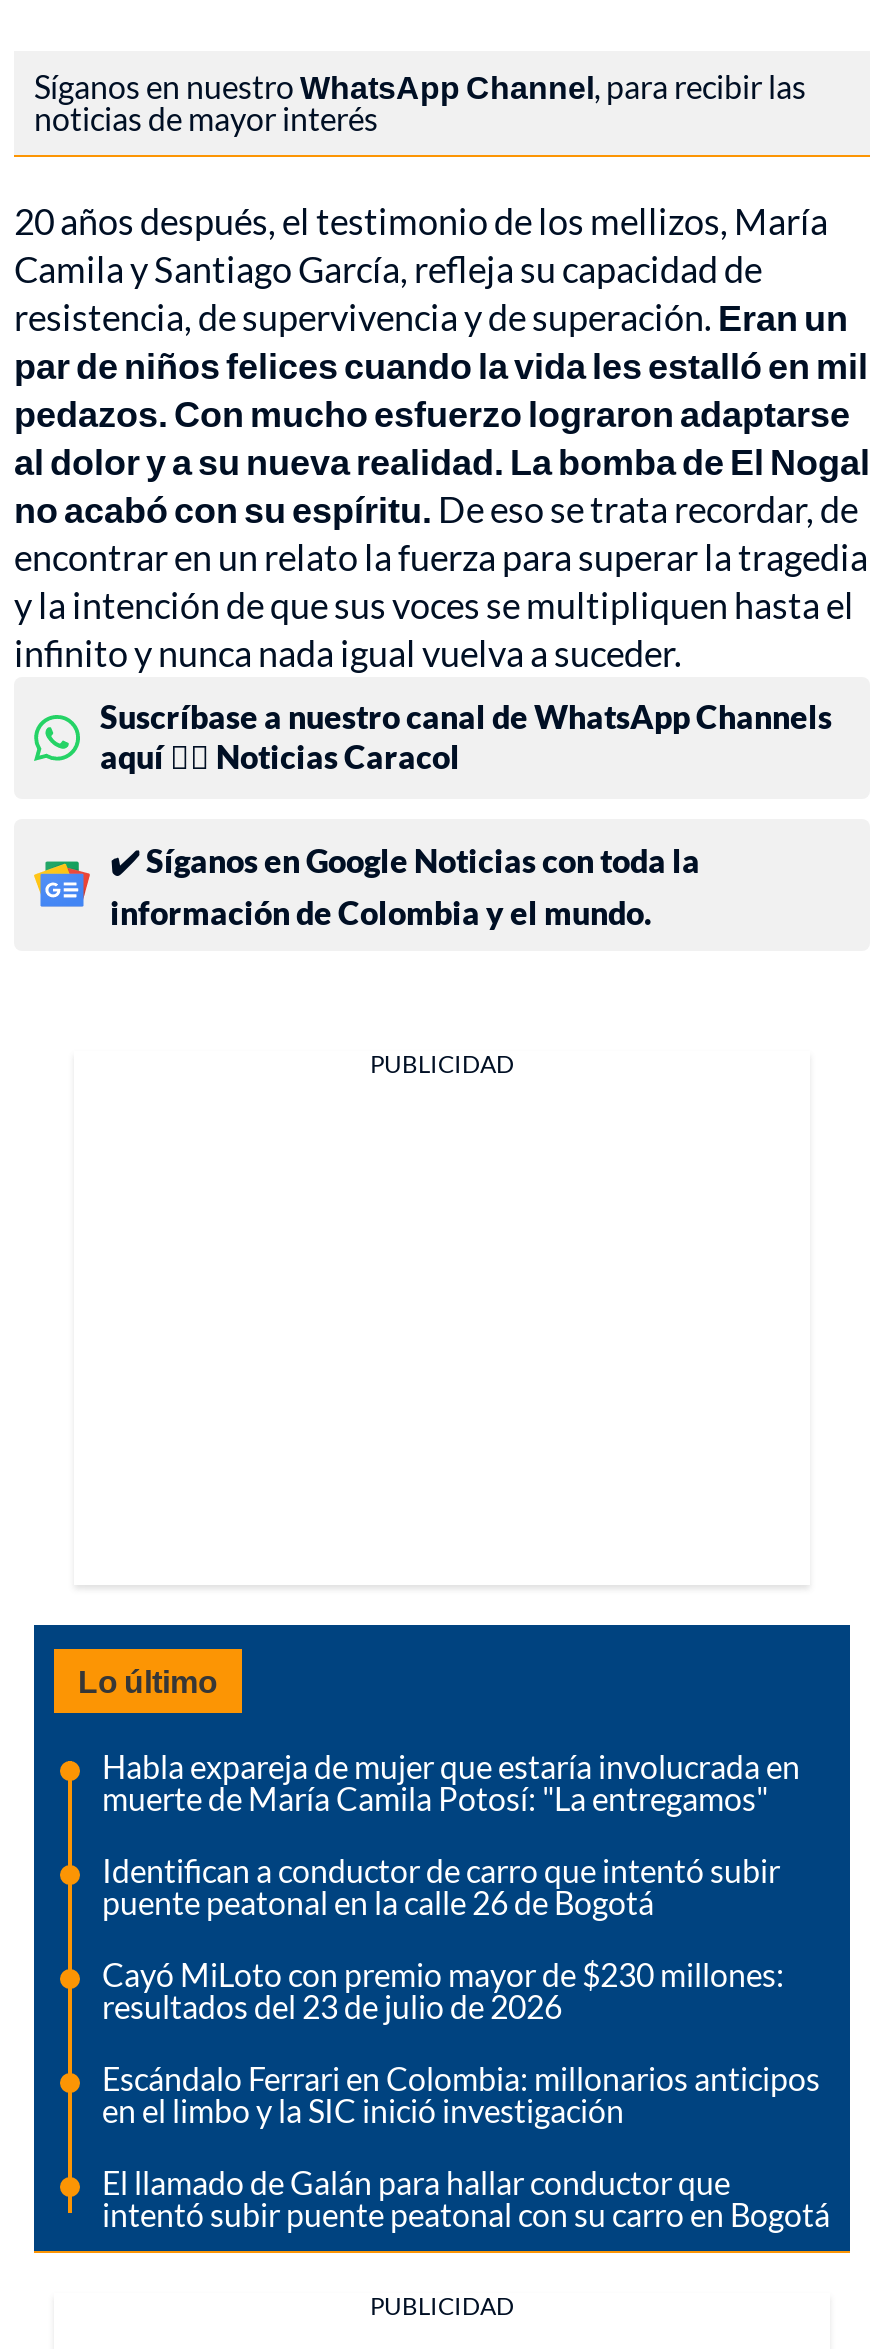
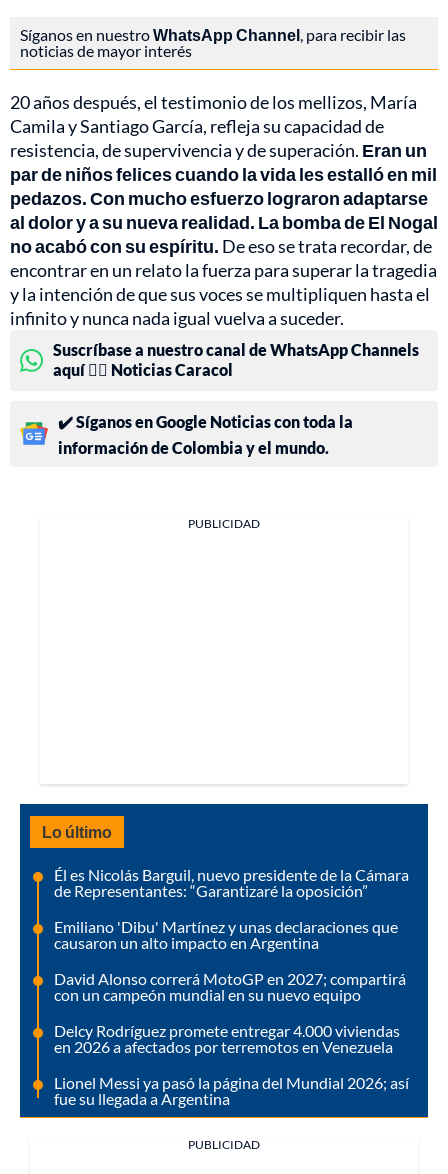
[102,1747,800,1817] Habla expareja de mujer que estaría involucrada en | muerte de María Camila Potosí: "La entregamos" -> [54,865,409,900] Él es Nicolás Barguil, nuevo presidente de la Cámara | de Representantes: “Garantizaré la oposición”
[102,1851,780,1921] Identifican a conductor de carro que intentó subir | puente peatonal en la calle 26 de Bogotá -> [54,917,398,952] Emiliano 'Dibu' Martínez y unas declaraciones que | causaron un alto impacto en Argentina
[102,1955,784,2025] Cayó MiLoto con premio mayor de $230 millones: | resultados del 23 de julio de 2026 -> [54,969,406,1004] David Alonso correrá MotoGP en 2027; compartirá | con un campeón mundial en su nuevo equipo
[102,2059,820,2129] Escándalo Ferrari en Colombia: millonarios anticipos | en el limbo y la SIC inició investigación -> [54,1021,400,1056] Delcy Rodríguez promete entregar 4.000 viviendas | en 2026 a afectados por terremotos en Venezuela
[102,2163,830,2233] El llamado de Galán para hallar conductor que | intentó subir puente peatonal con su carro en Bogotá -> [54,1073,409,1108] Lionel Messi ya pasó la página del Mundial 2026; así | fue su llegada a Argentina

